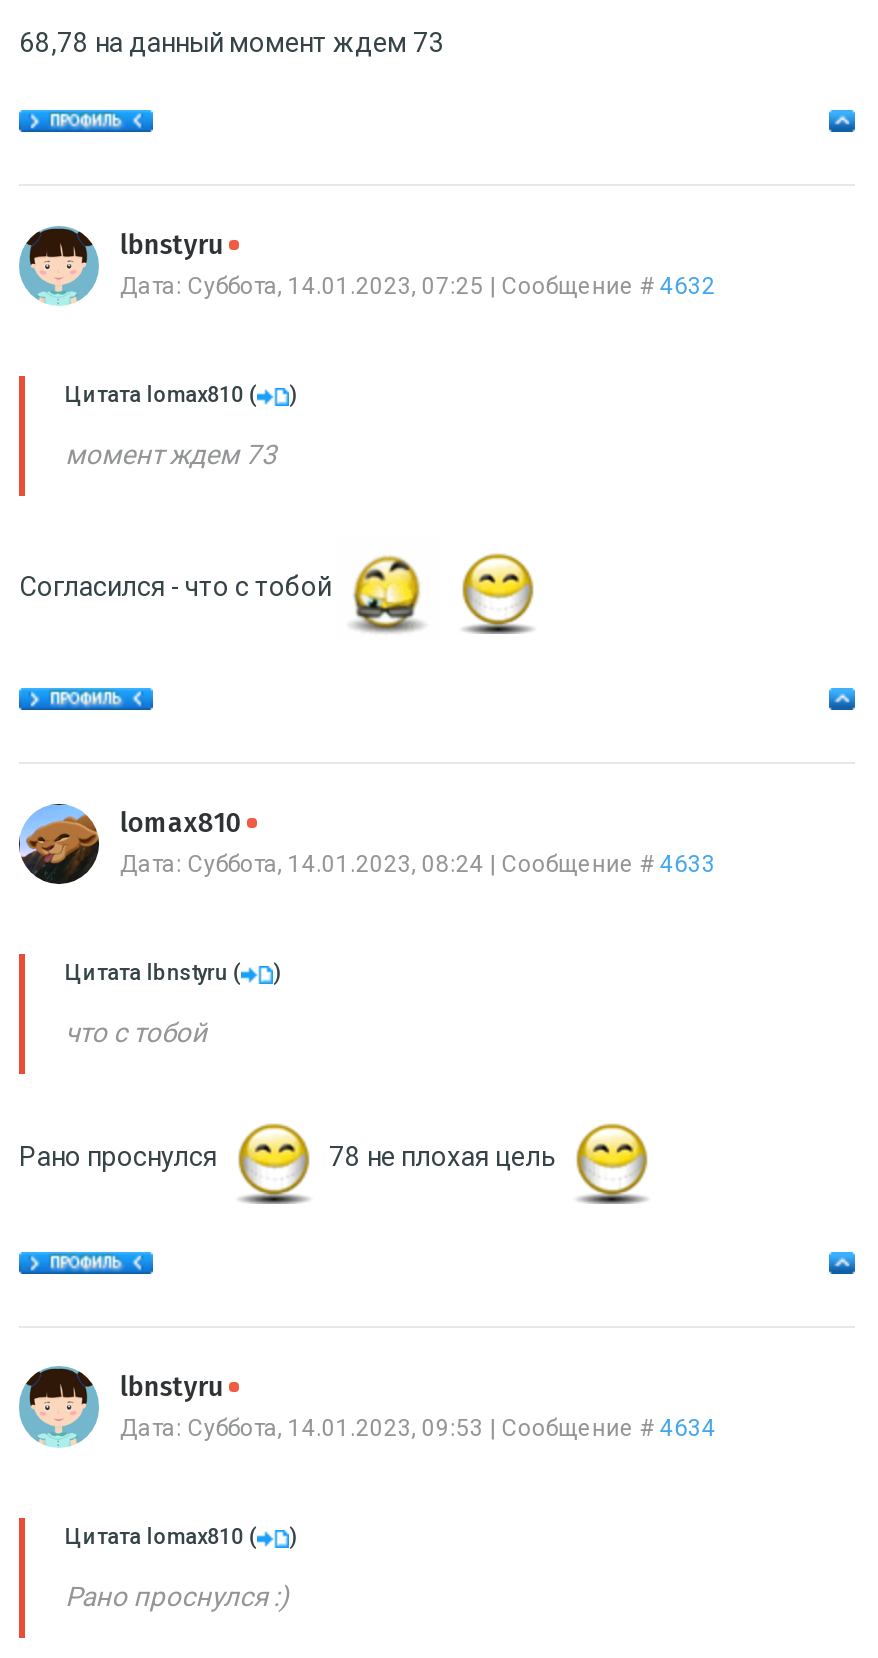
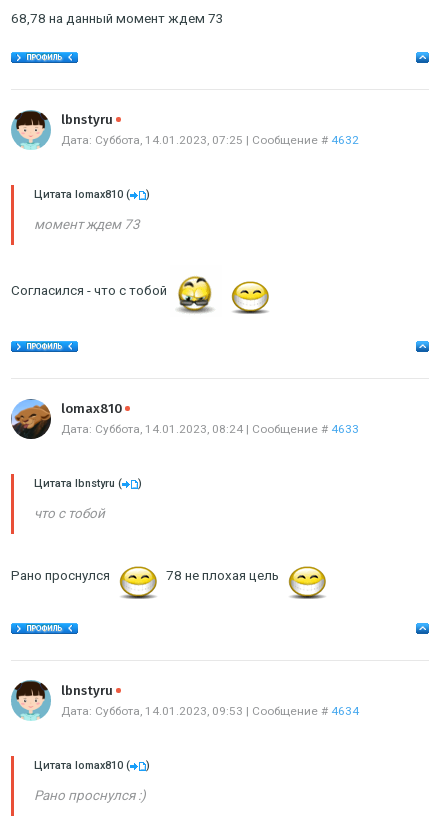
[461,552,535,630] [image] -> [231,274,270,312] [image]
[237,1122,311,1200] [image] -> [119,559,158,597] [image]
[575,1122,649,1200] [image] -> [288,559,327,597] [image]

